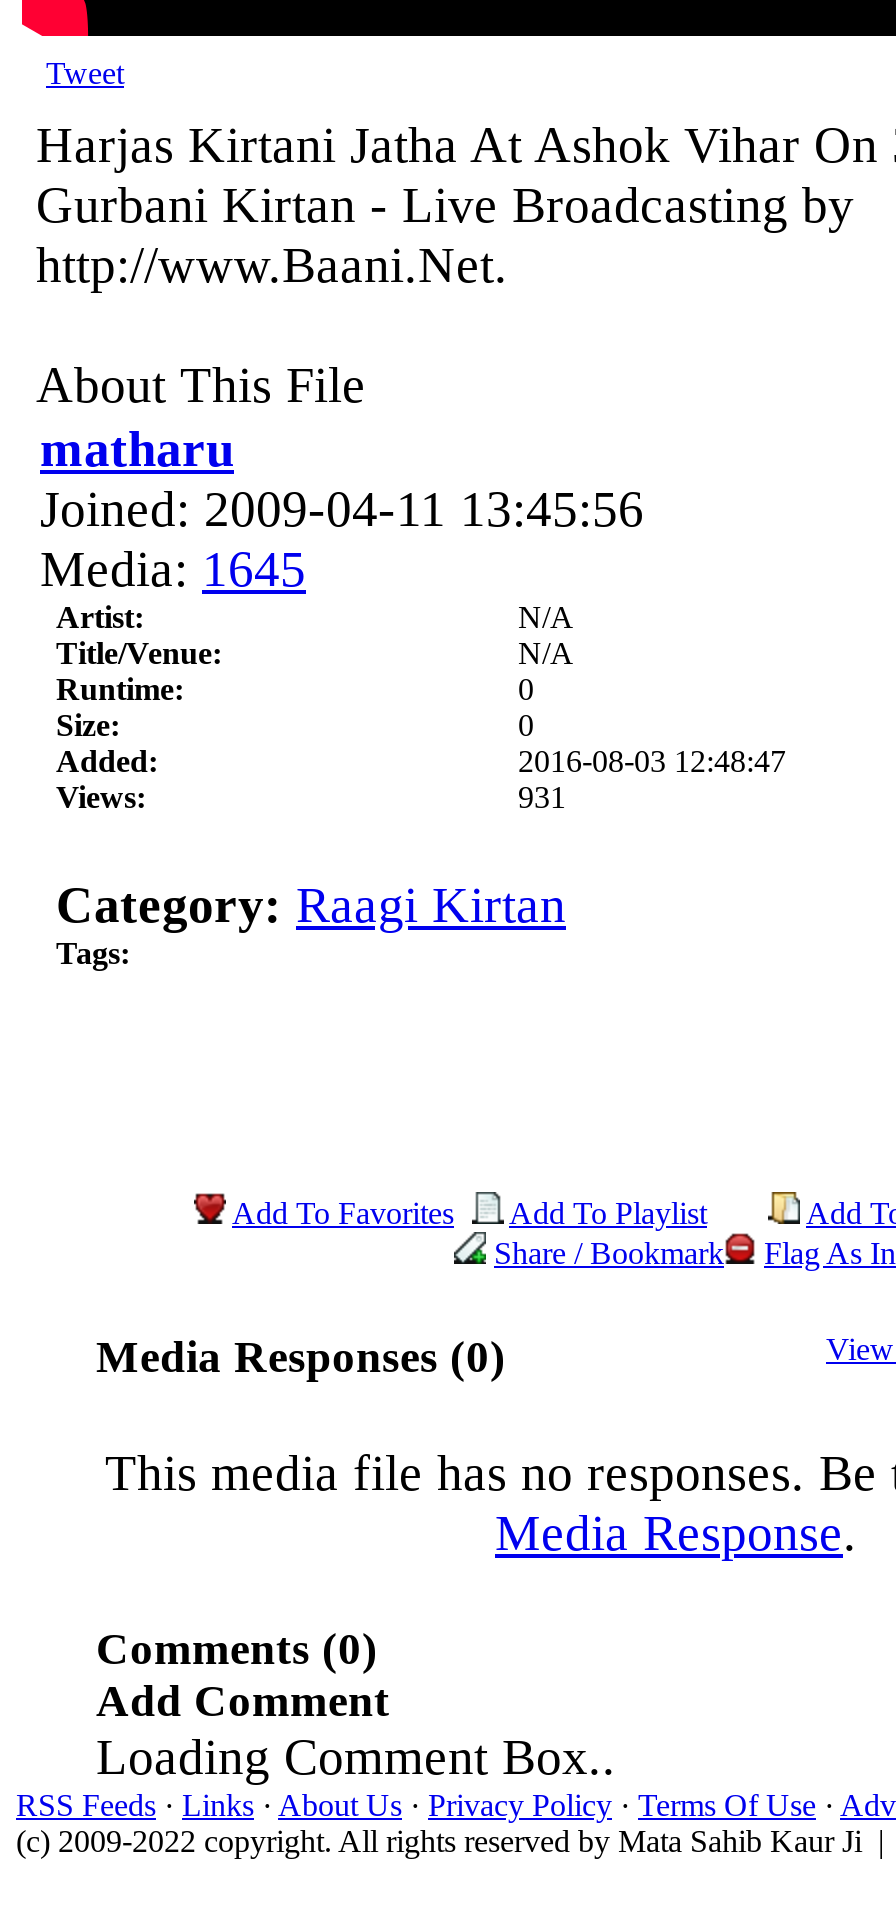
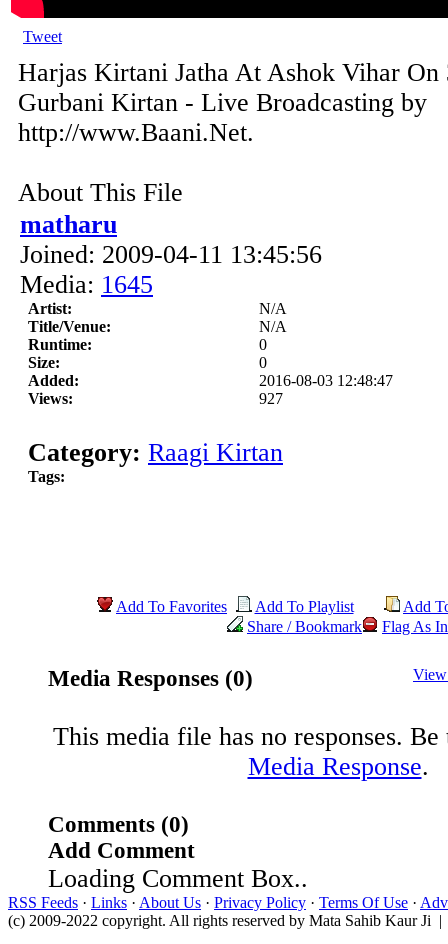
[518,780,566,814] 931 -> [259,390,283,407] 927

